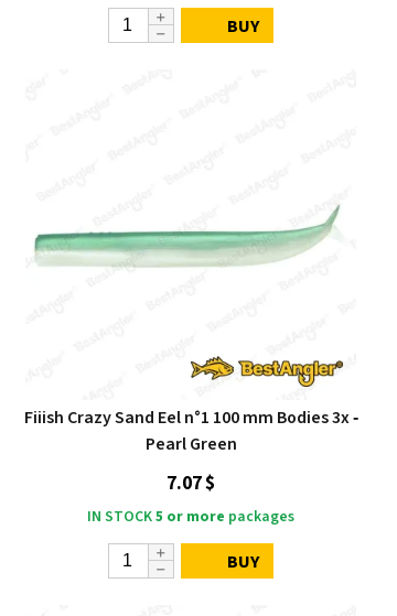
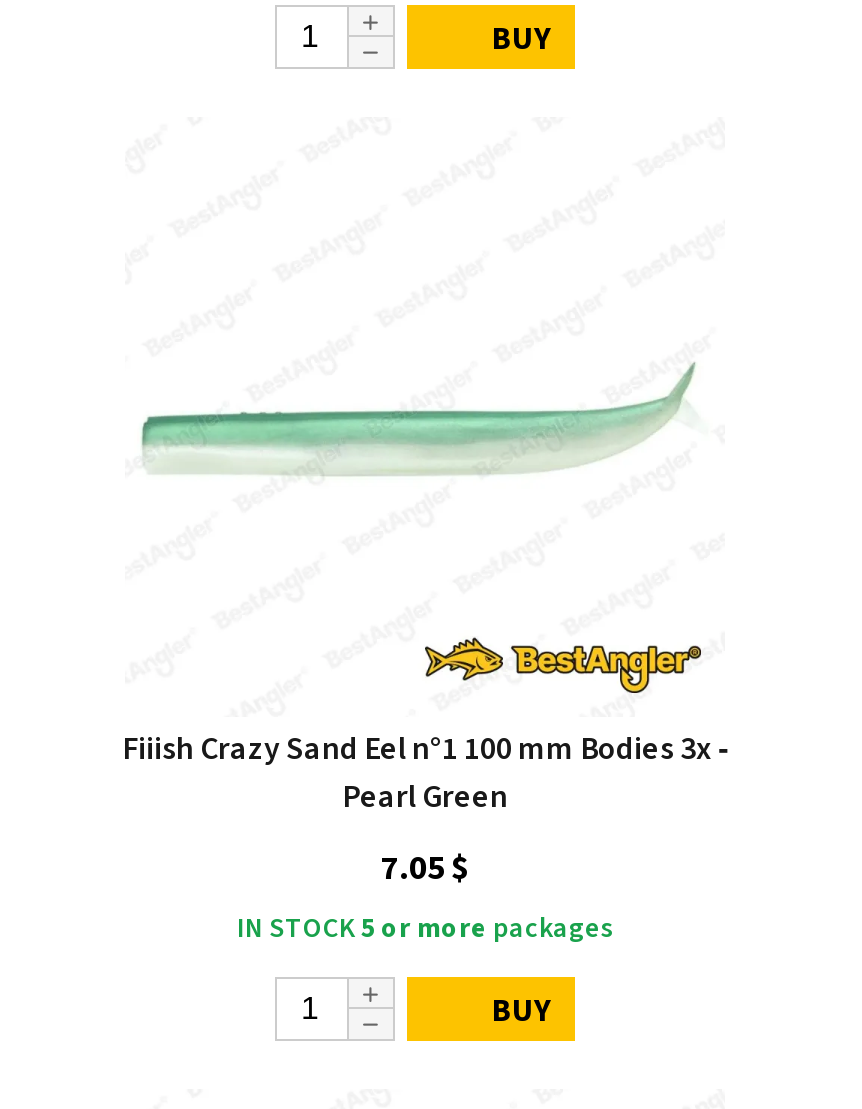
[167,470,215,497] 7.07 $ -> [381,845,469,893] 7.05 $

